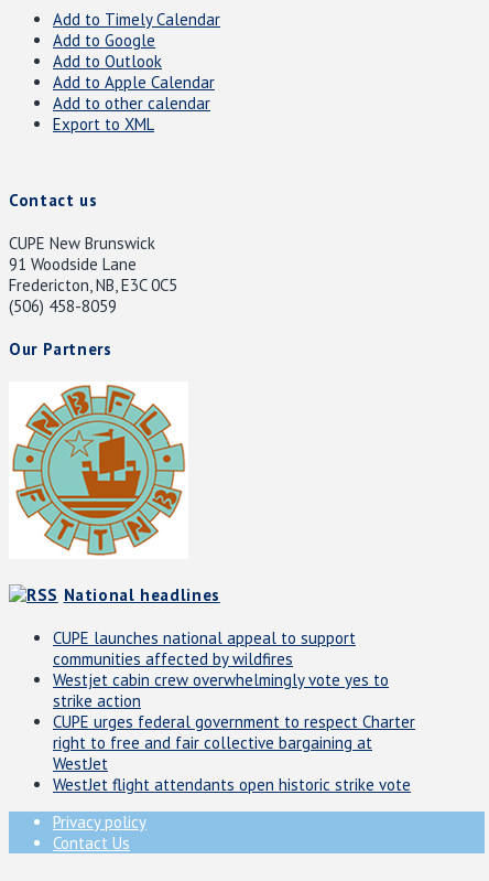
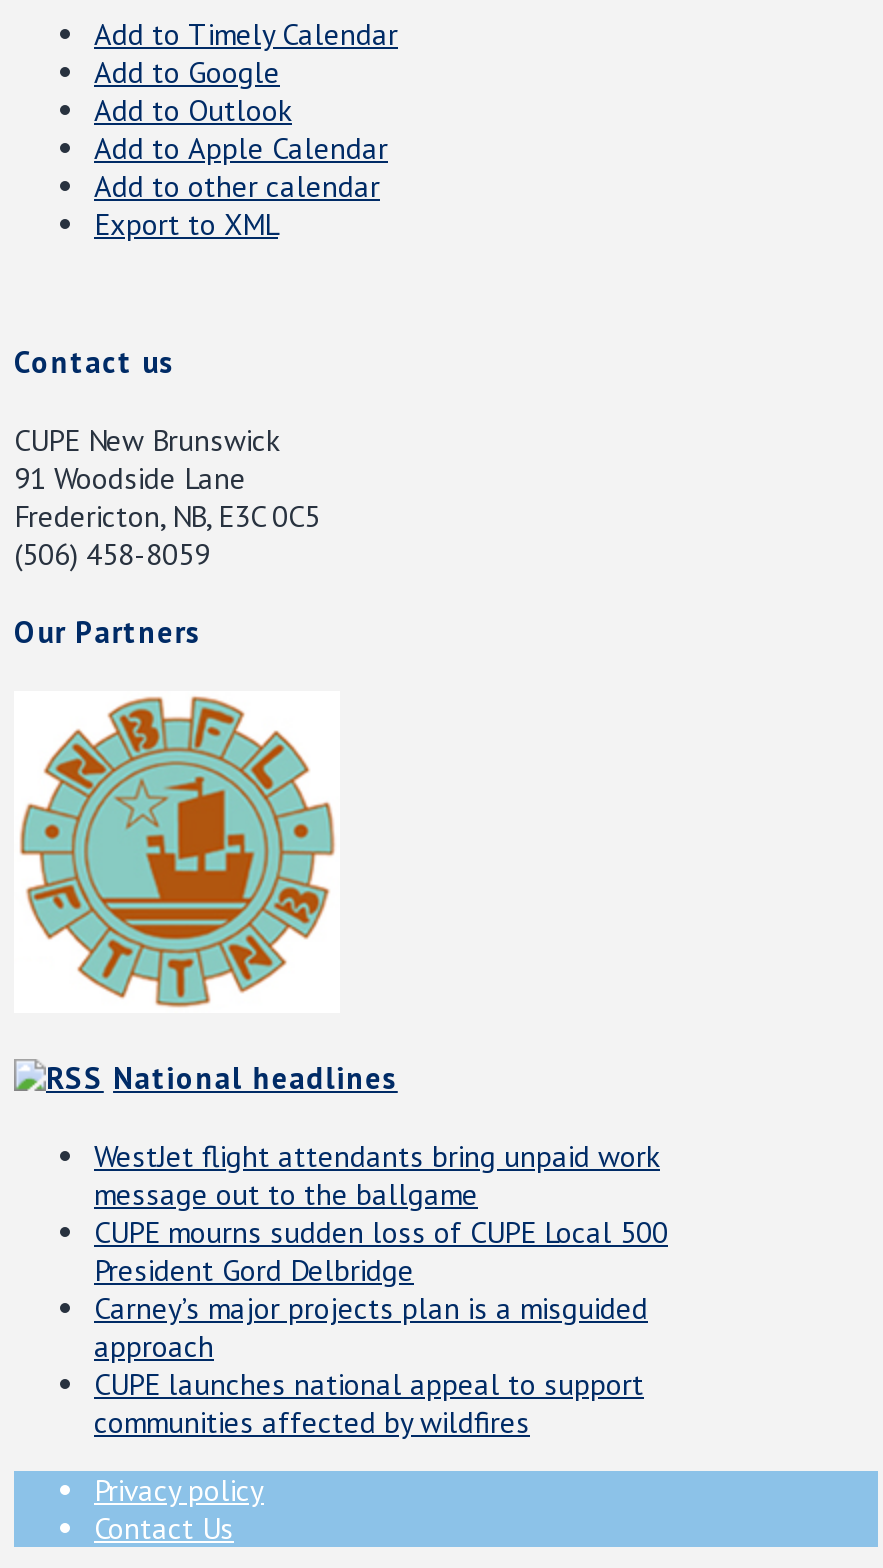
none -> [94,1138,668,1366] WestJet flight attendants bring unpaid work | message out to the ballgame | CUPE mourns sudden loss of CUPE Local 500 | President Gord Delbridge | Carney’s major projects plan is a misguided | approach
moved [53,628,356,670] -> [94,1366,644,1442]: CUPE launches national appeal to support | communities affected by wildfires
[53,670,415,795] Westjet cabin crew overwhelmingly vote yes to | strike action | CUPE urges federal government to respect Charter | right to free and fair collective bargaining at | WestJet | WestJet flight attendants open historic strike vote -> none

